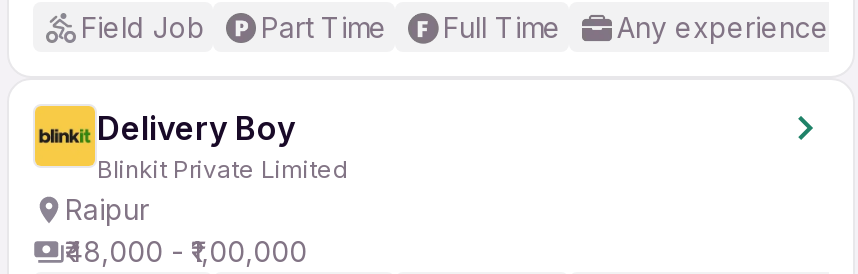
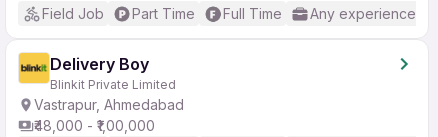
[65,192,149,226] Raipur -> [34,96,184,113] Vastrapur, Ahmedabad

